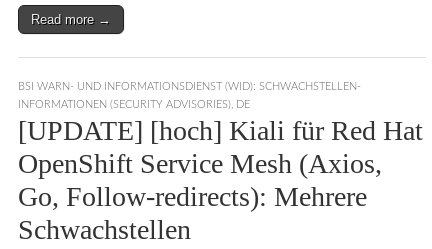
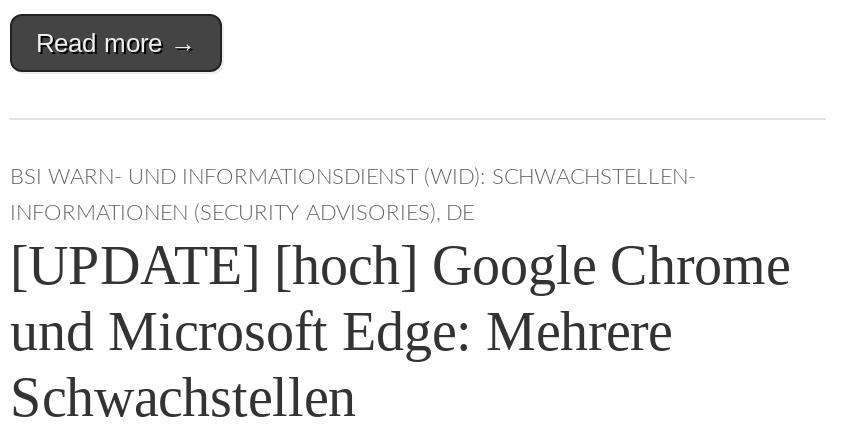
[18,115,423,212] [UPDATE] [hoch] Kiali für Red Hat | OpenShift Service Mesh (Axios, | Go, Follow-redirects): Mehrere -> [10,234,790,362] [UPDATE] [hoch] Google Chrome | und Microsoft Edge: Mehrere

